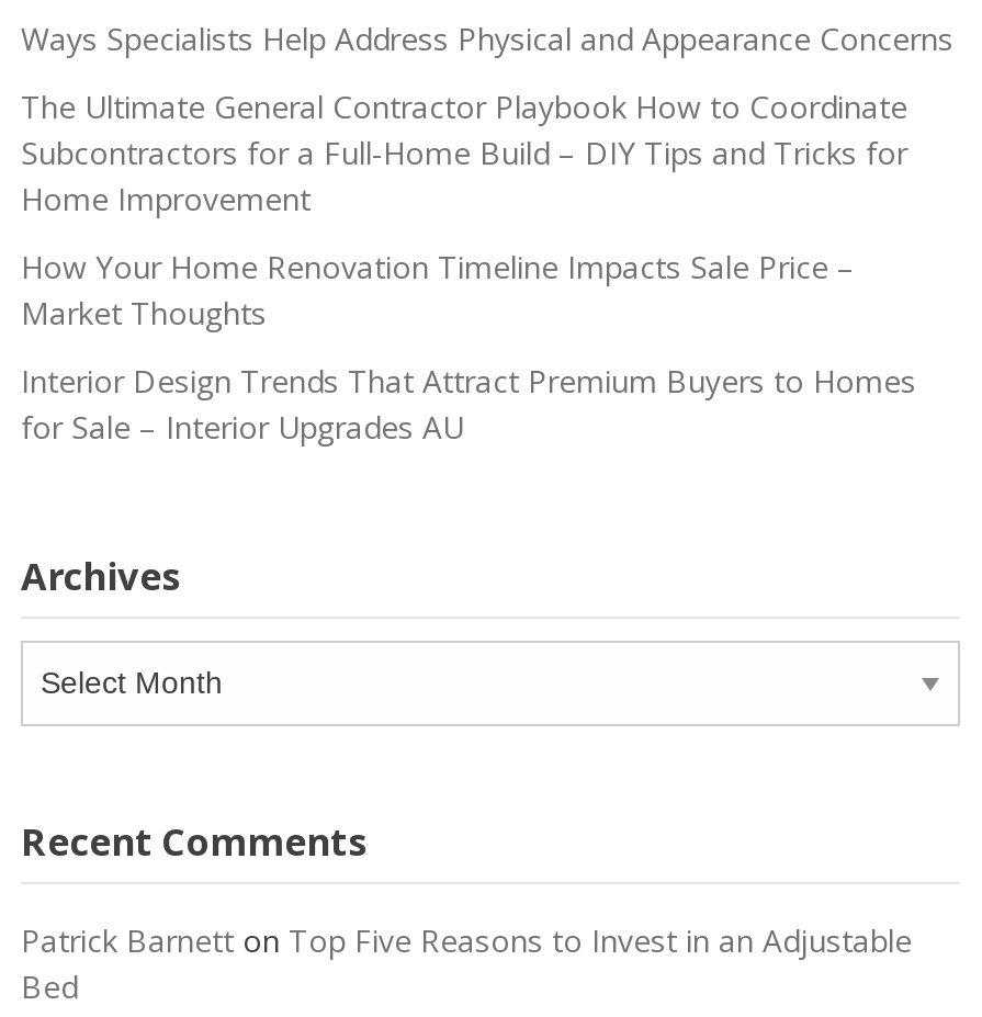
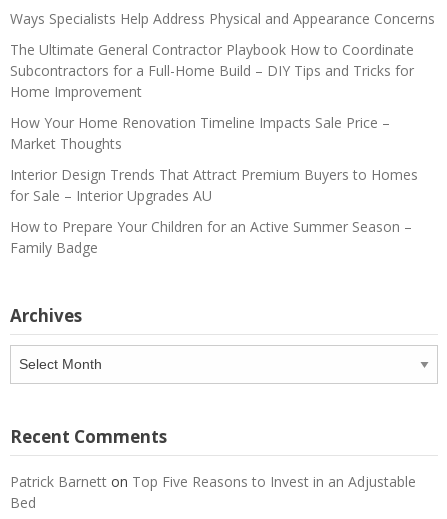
none -> [10,217,412,257] How to Prepare Your Children for an Active Summer Season – | Family Badge

